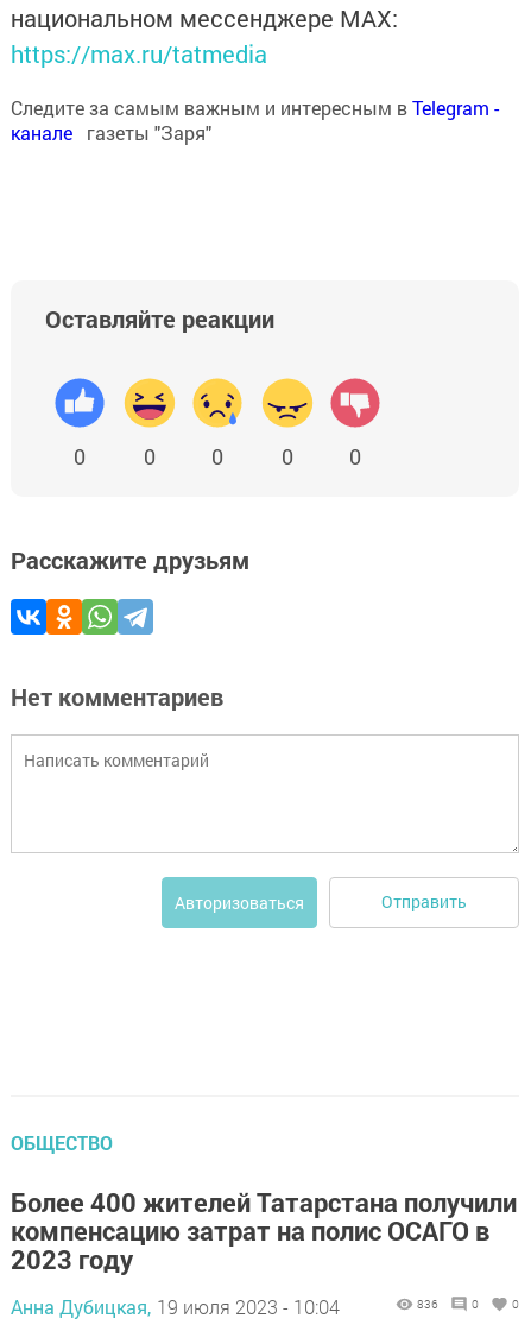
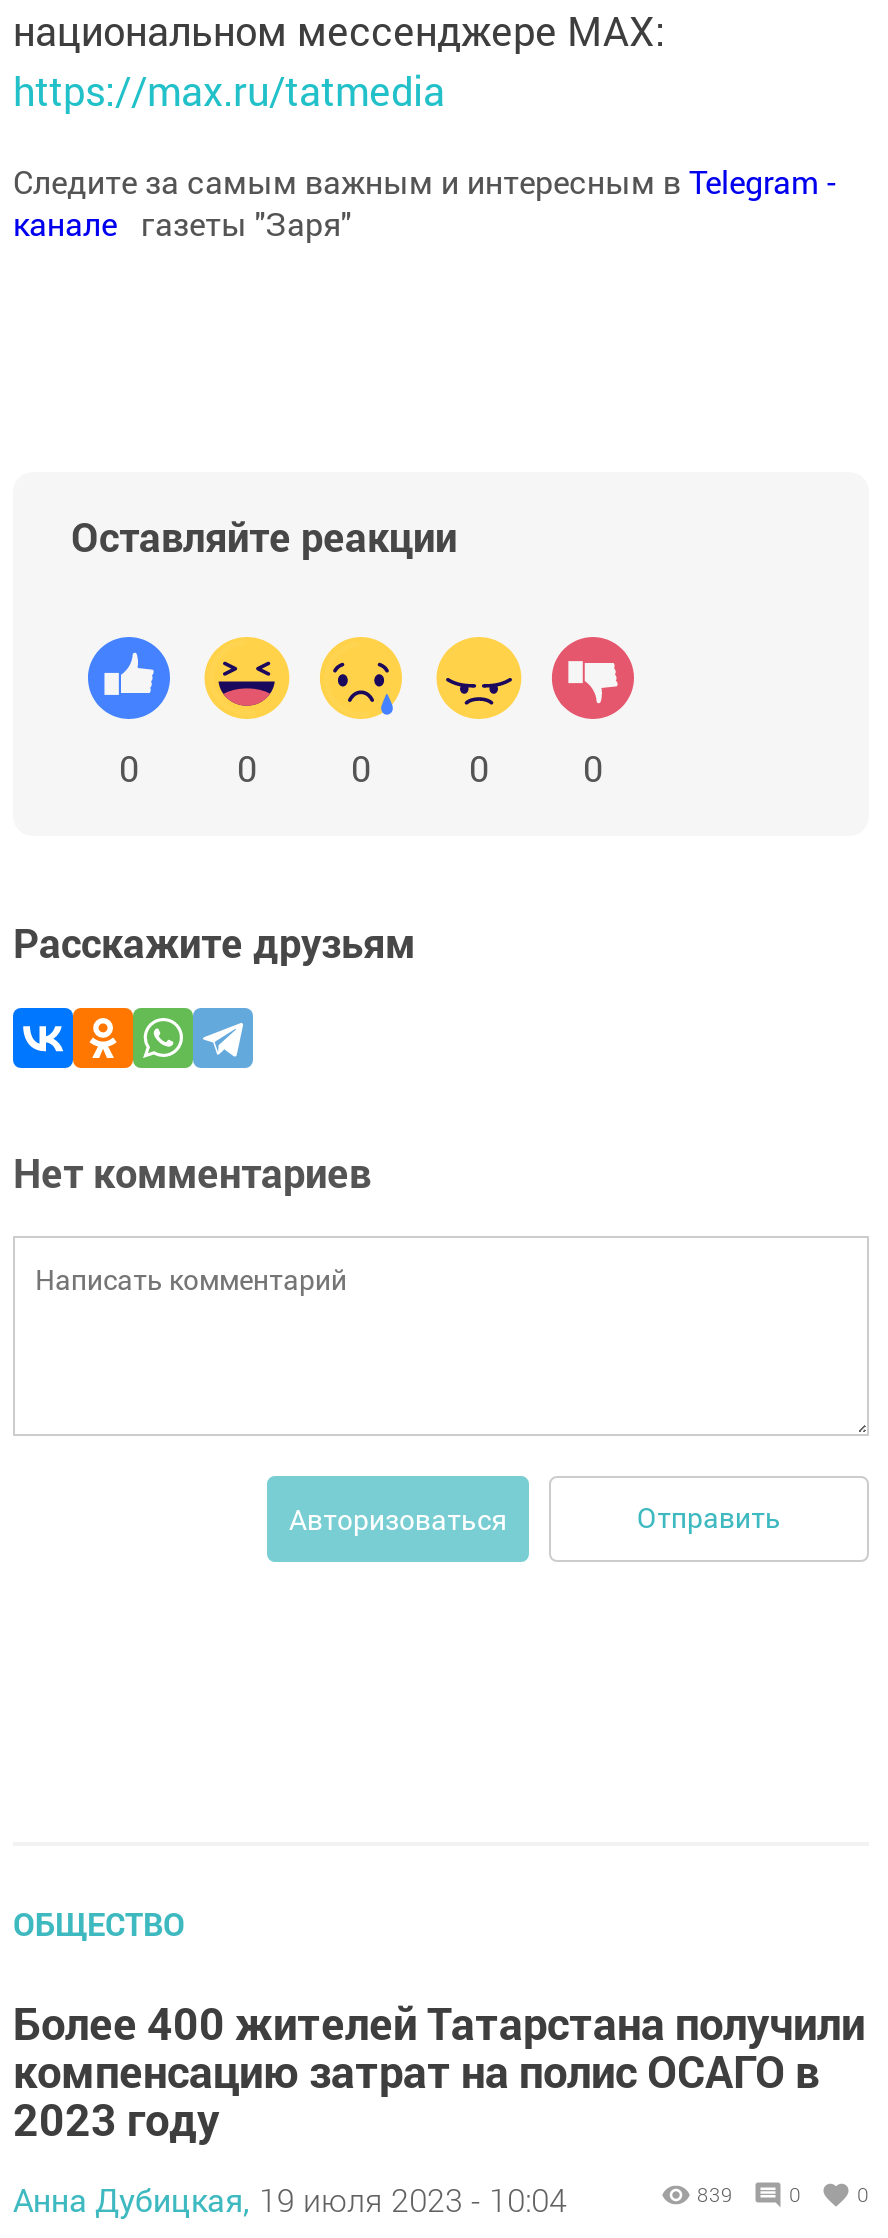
[417,1296,438,1312] 836 -> [697,2182,733,2208] 839

